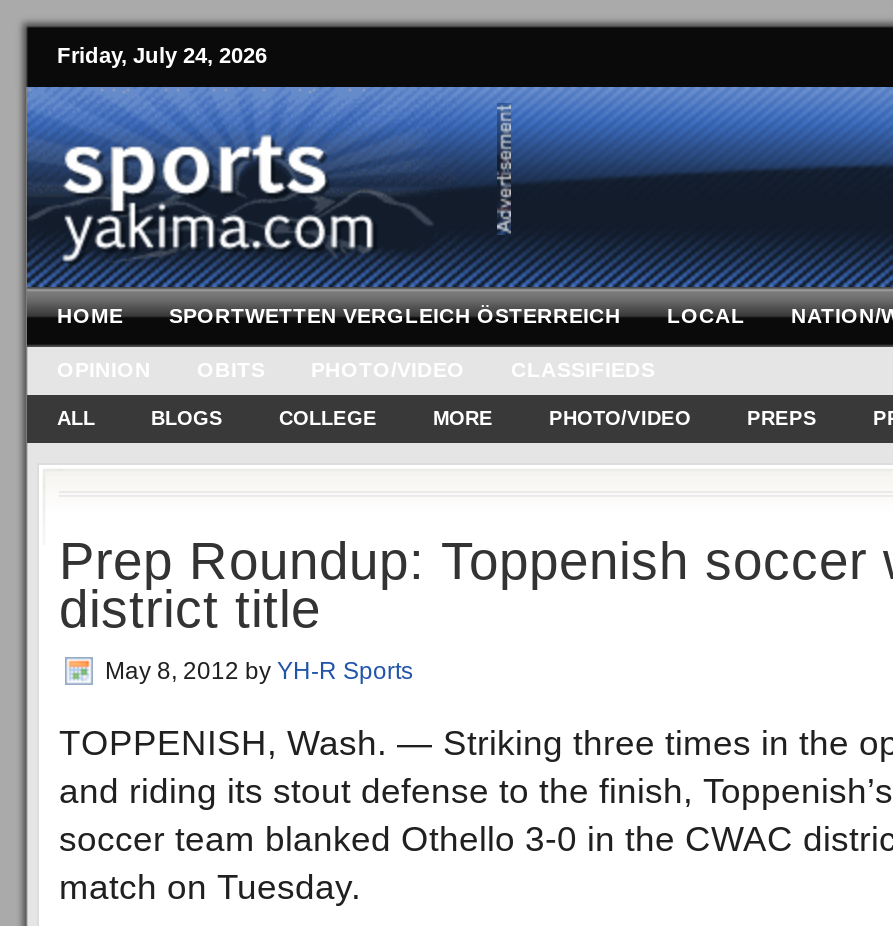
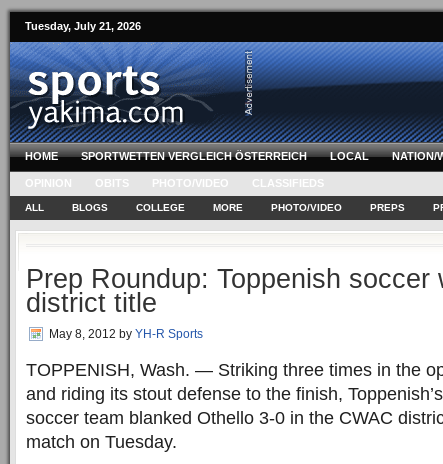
[57,43,267,67] Friday, July 24, 2026 -> [25,20,141,32] Tuesday, July 21, 2026

